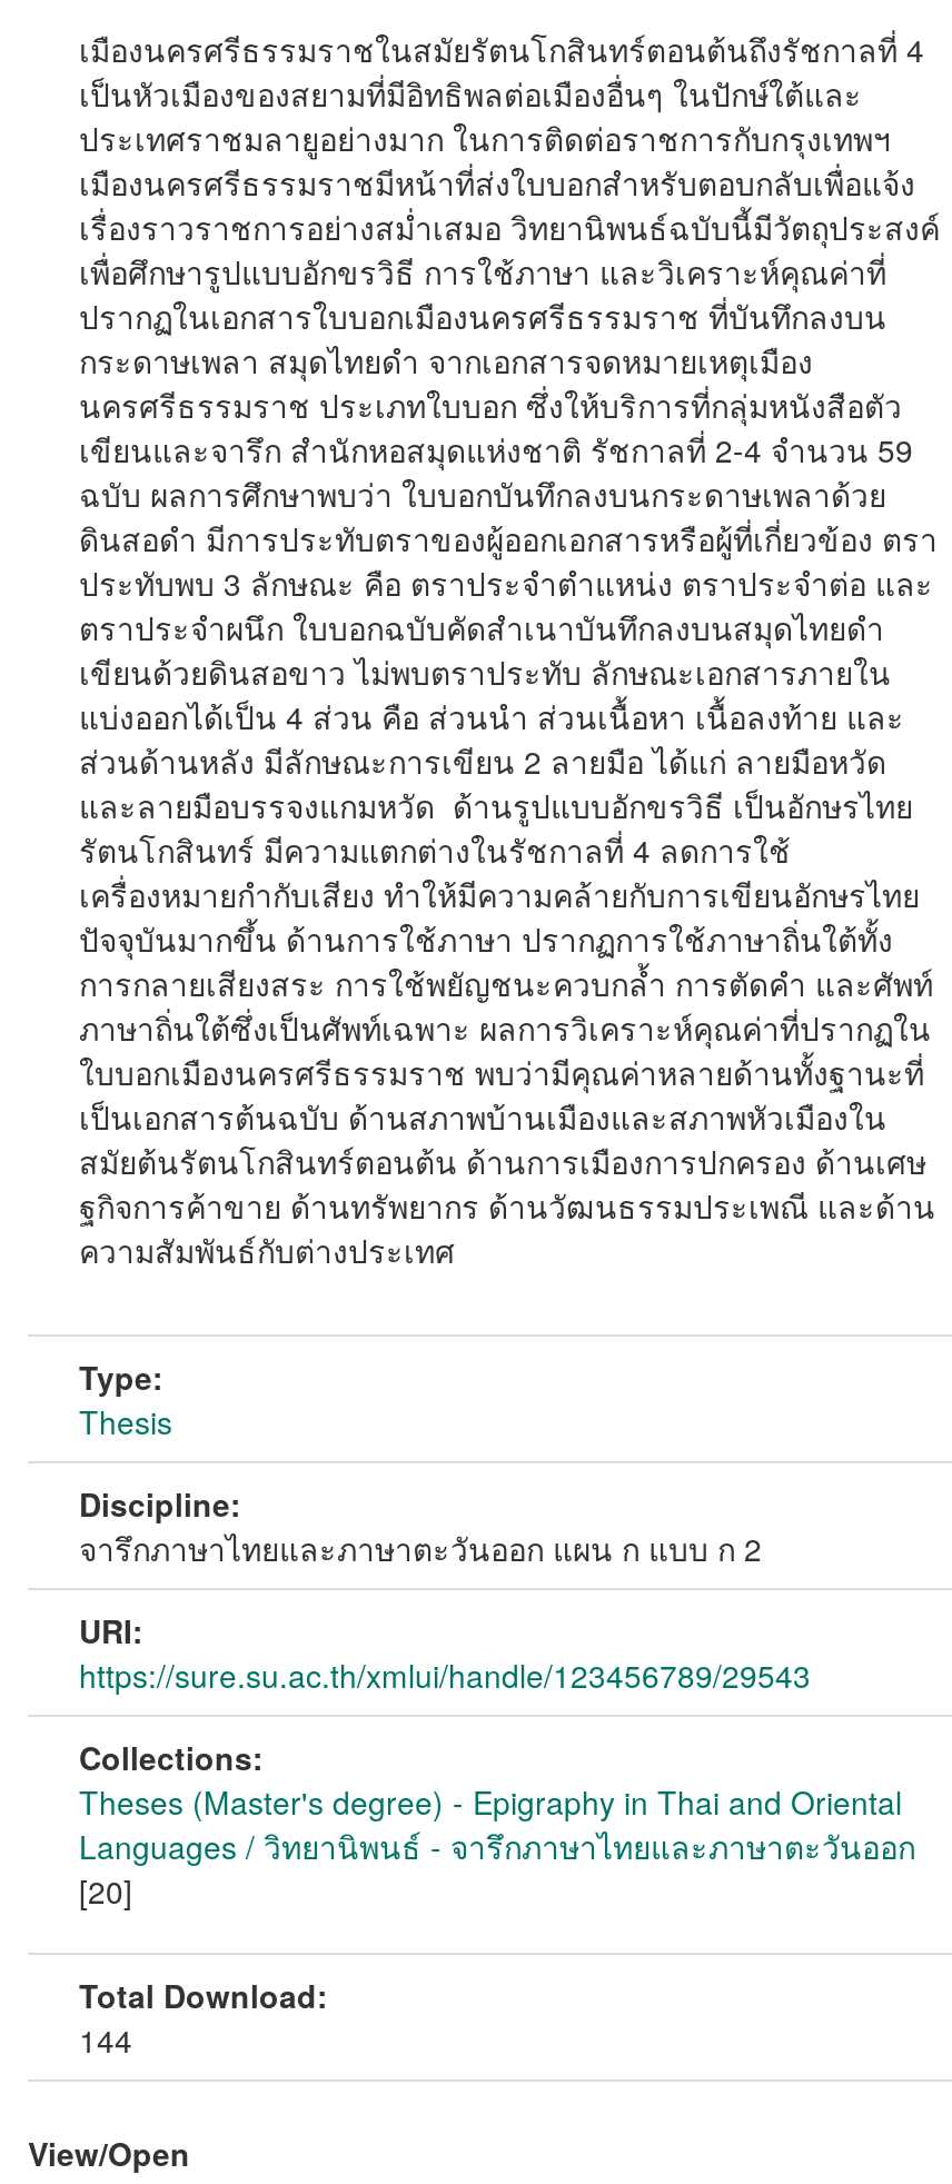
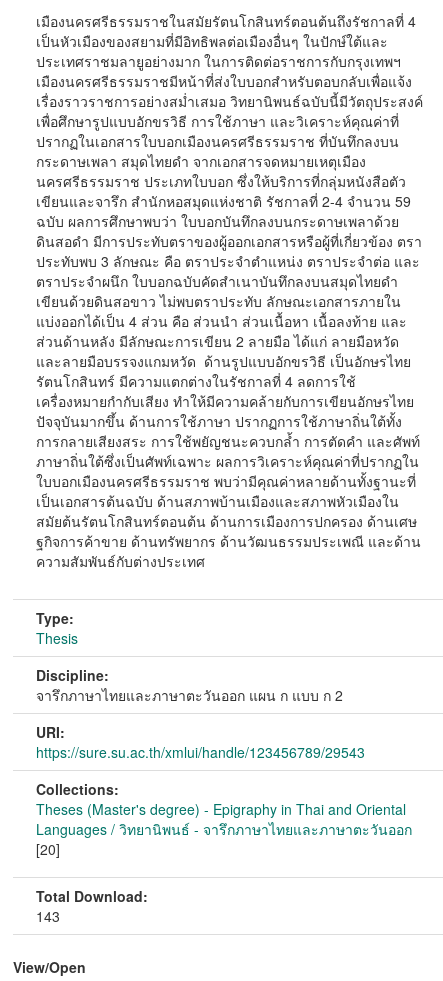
[79,2017,132,2062] 144 -> [36,906,60,926] 143

